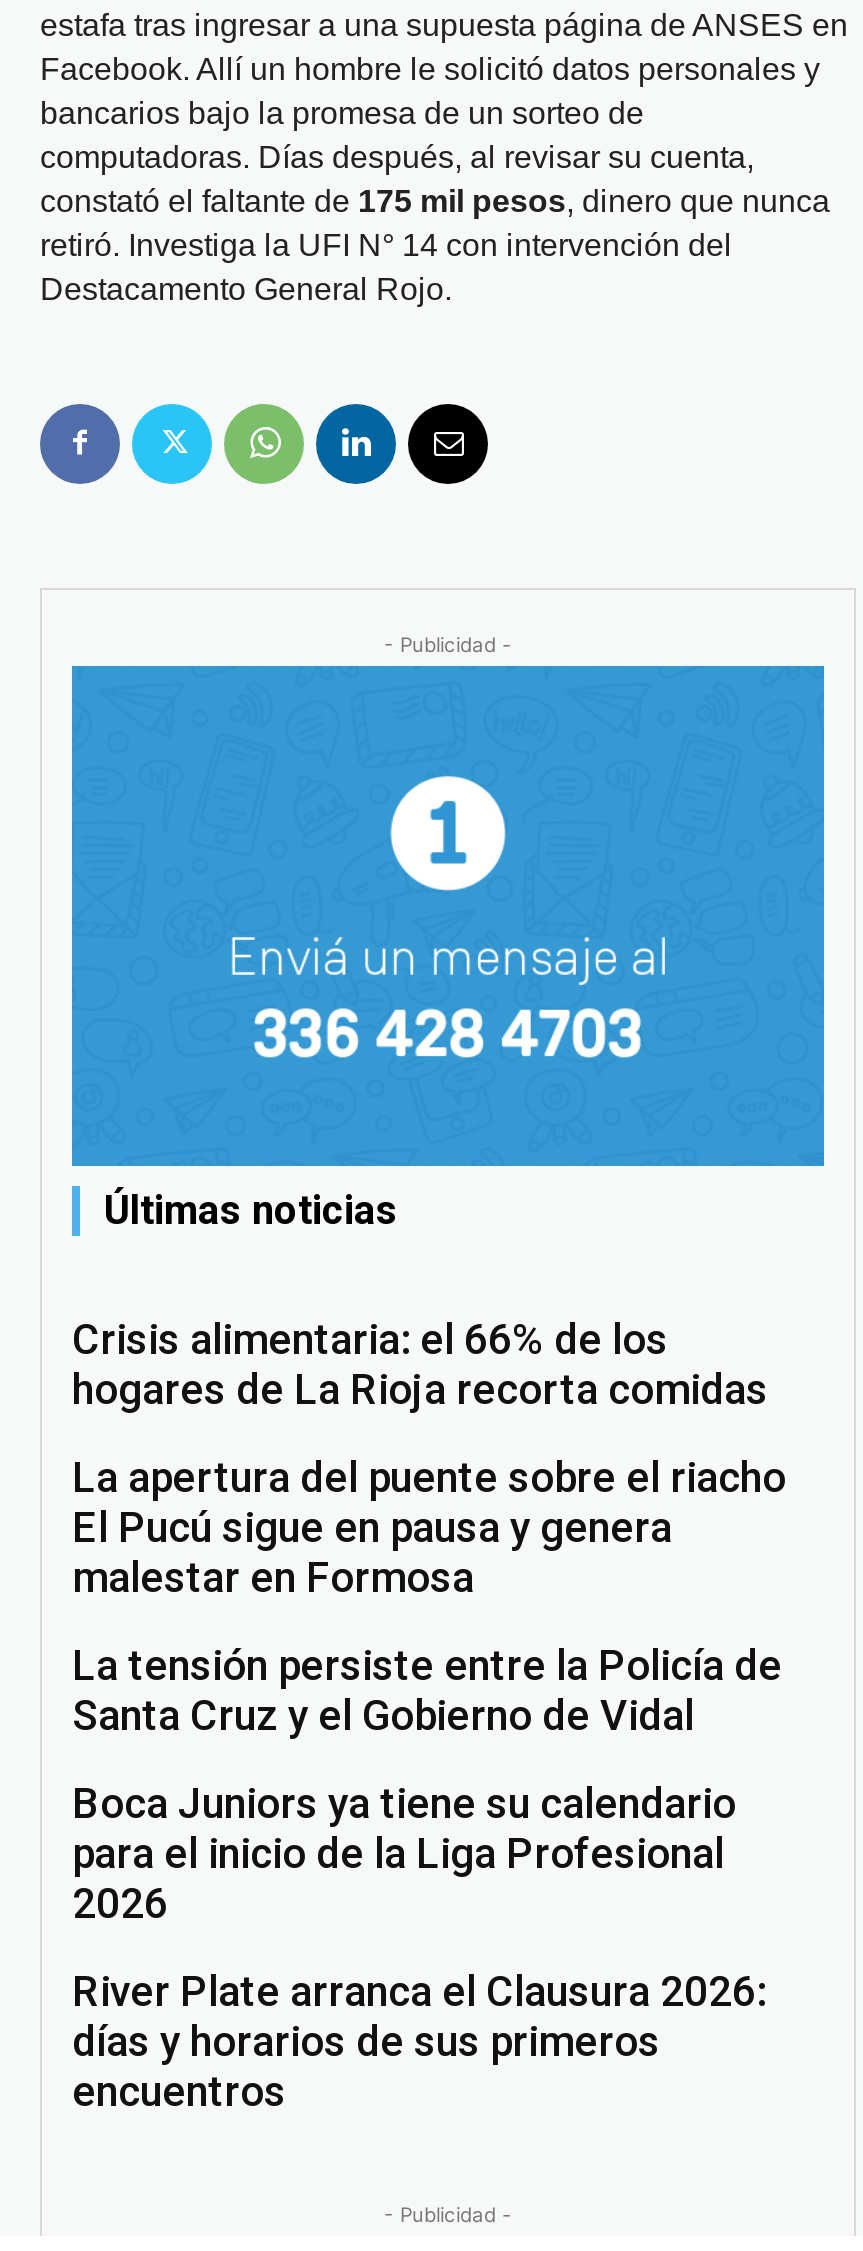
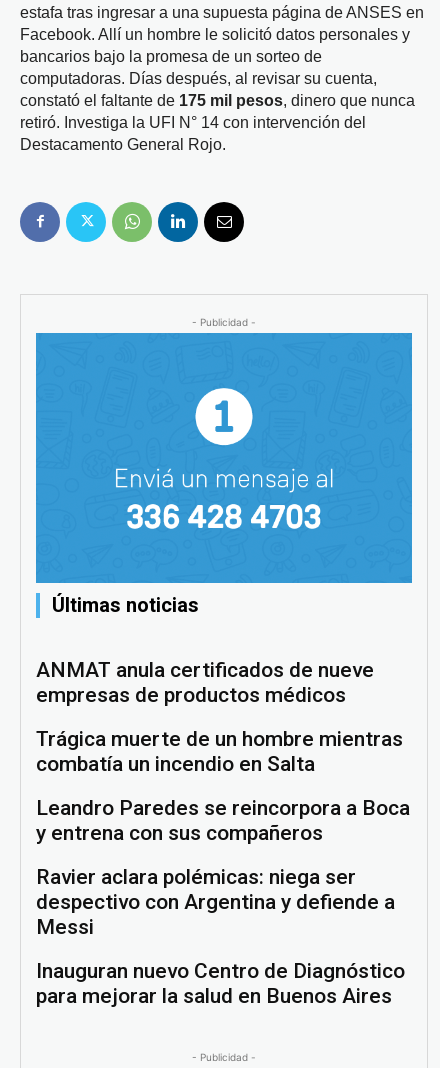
[72,1316,768,1414] Crisis alimentaria: el 66% de los | hogares de La Rioja recorta comidas -> [36,658,374,707] ANMAT anula certificados de nueve | empresas de productos médicos
[72,1454,786,1602] La apertura del puente sobre el riacho | El Pucú sigue en pausa y genera | malestar en Formosa -> [36,727,403,776] Trágica muerte de un hombre mientras | combatía un incendio en Salta
[72,1642,782,1740] La tensión persiste entre la Policía de | Santa Cruz y el Gobierno de Vidal -> [36,796,410,845] Leandro Paredes se reincorpora a Boca | y entrena con sus compañeros
[72,1780,736,1928] Boca Juniors ya tiene su calendario | para el inicio de la Liga Profesional | 2026 -> [36,865,395,939] Ravier aclara polémicas: niega ser | despectivo con Argentina y defiende a | Messi
[72,1968,766,2116] River Plate arranca el Clausura 2026: | días y horarios de sus primeros | encuentros -> [36,959,405,1008] Inauguran nuevo Centro de Diagnóstico | para mejorar la salud en Buenos Aires

